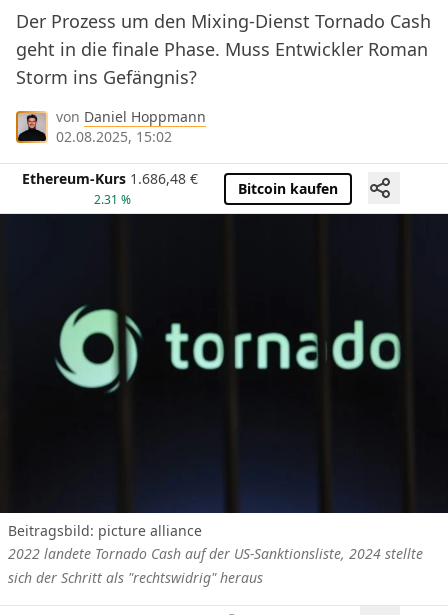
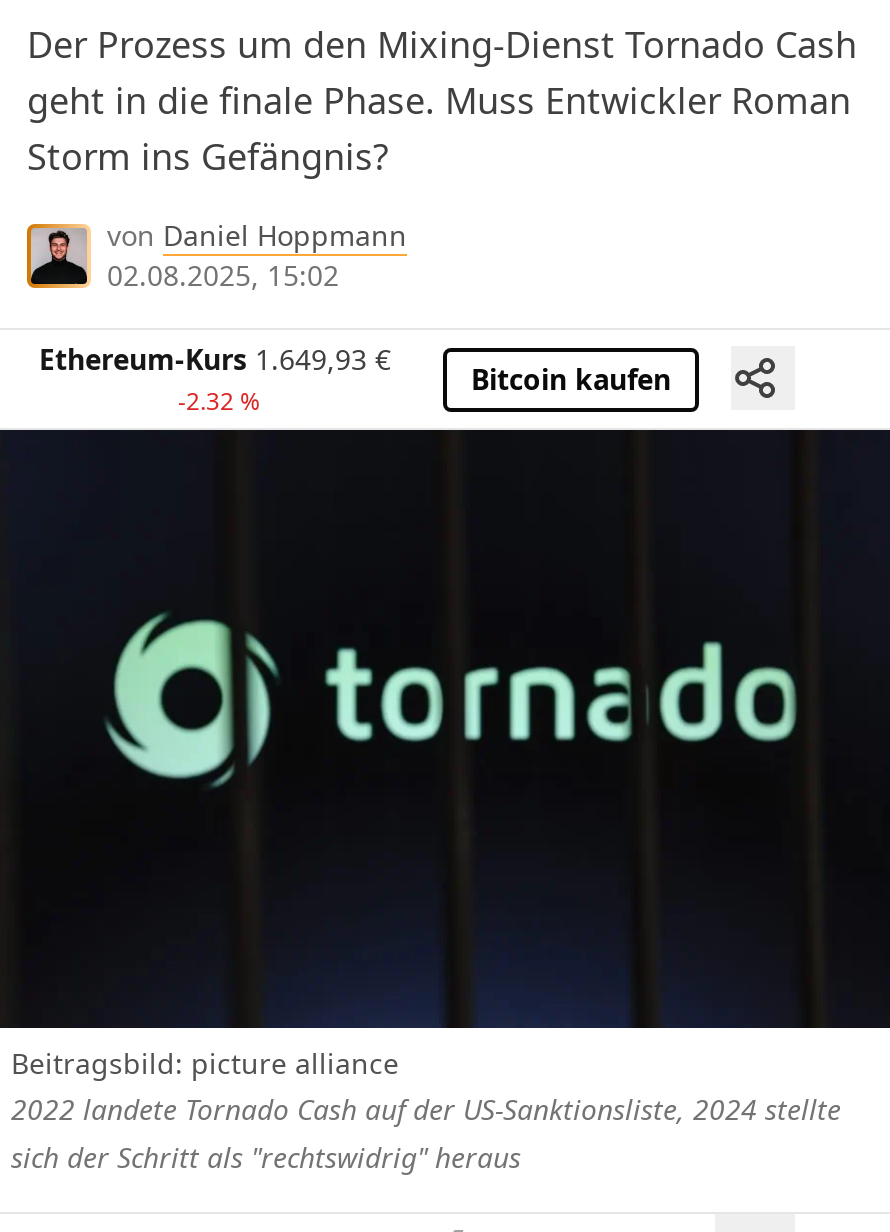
[22,169,198,188] Ethereum-Kurs 1.686,48 € -> [39,341,391,379] Ethereum-Kurs 1.649,93 €
[93,191,130,208] 2.31 % -> [178,385,260,419] -2.32 %

